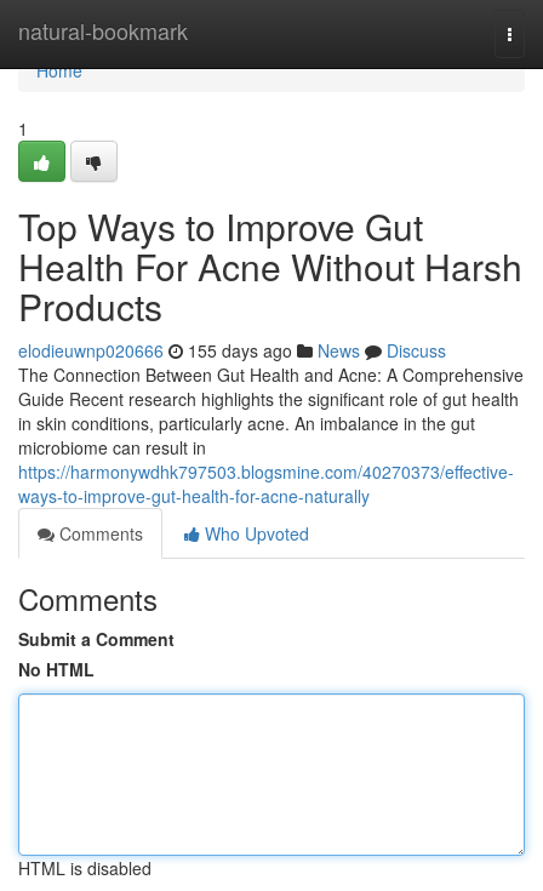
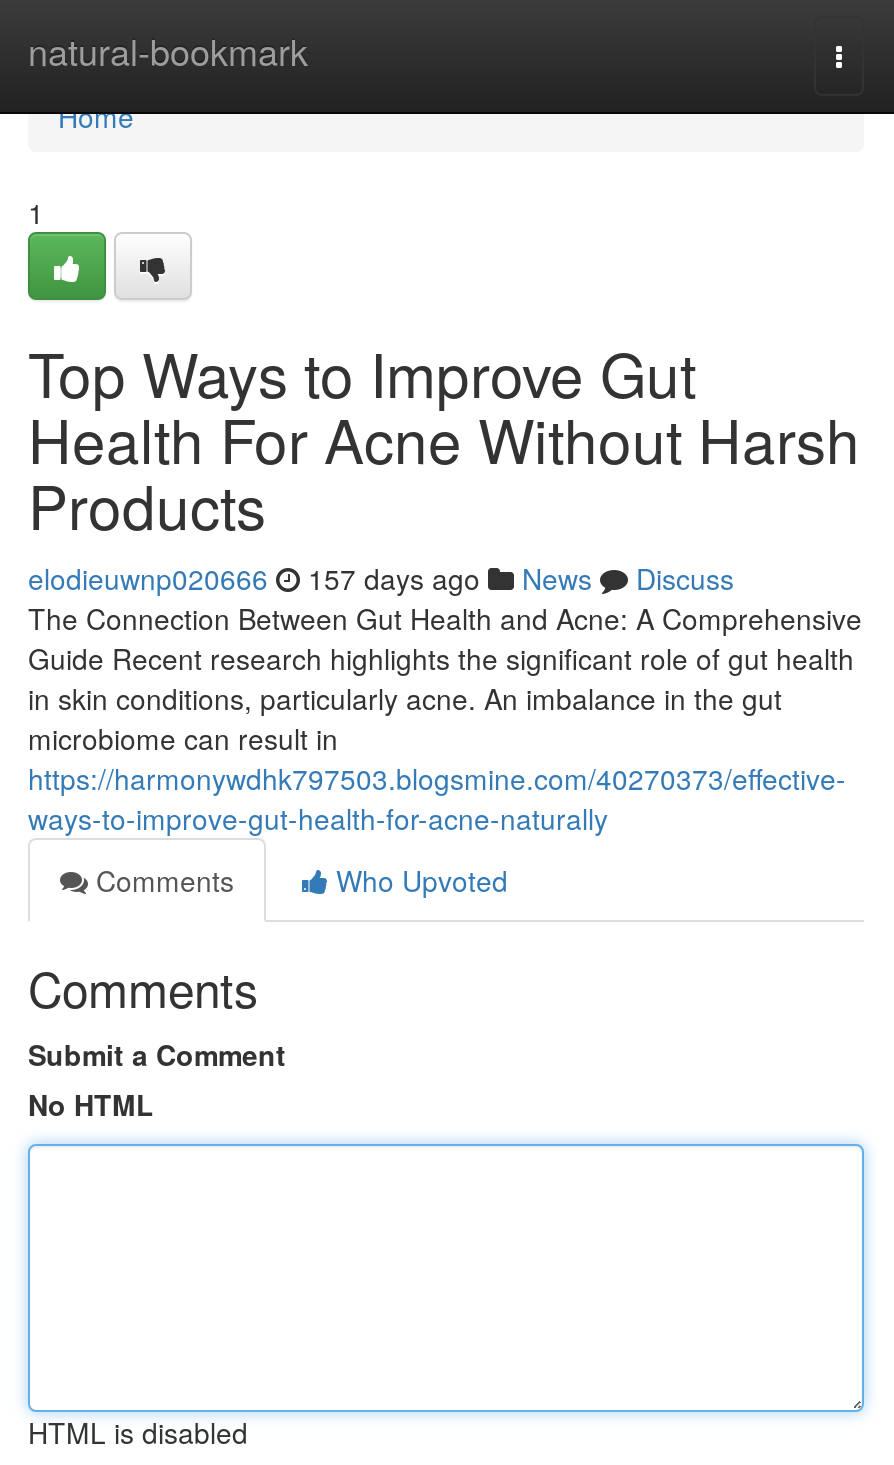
[18,338,446,362] elodieuwnp020666 155 days ago News Discuss -> [28,558,734,598] elodieuwnp020666 157 days ago News Discuss

